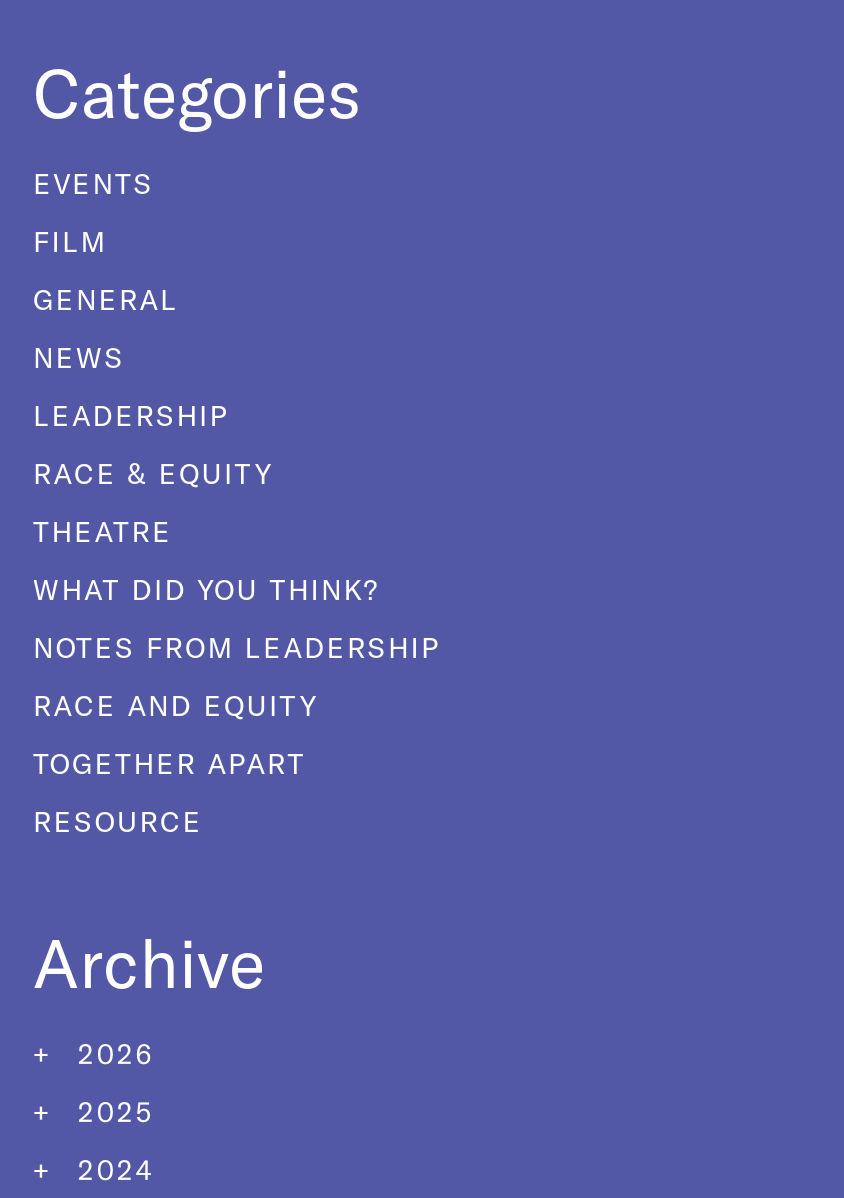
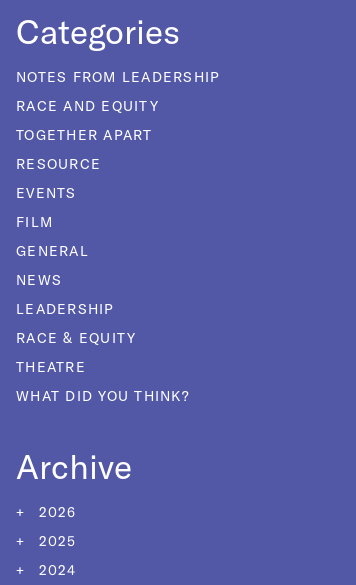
moved [33,166,381,608] -> [16,184,190,405]: EVENTS | FILM | GENERAL | NEWS | LEADERSHIP | RACE & EQUITY | THEATRE | WHAT DID YOU THINK?
moved [33,630,441,840] -> [16,68,220,173]: NOTES FROM LEADERSHIP | RACE AND EQUITY | TOGETHER APART | RESOURCE

